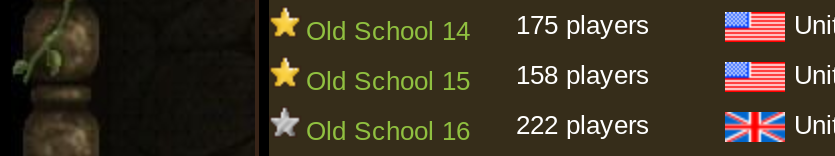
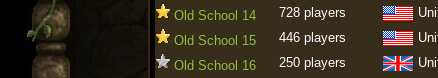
[306,10,650,46] Old School 14 175 players -> [173,5,345,23] Old School 14 728 players
[306,60,650,96] Old School 15 158 players -> [173,30,345,48] Old School 15 446 players
[306,110,650,146] Old School 16 222 players -> [173,55,345,73] Old School 16 250 players

